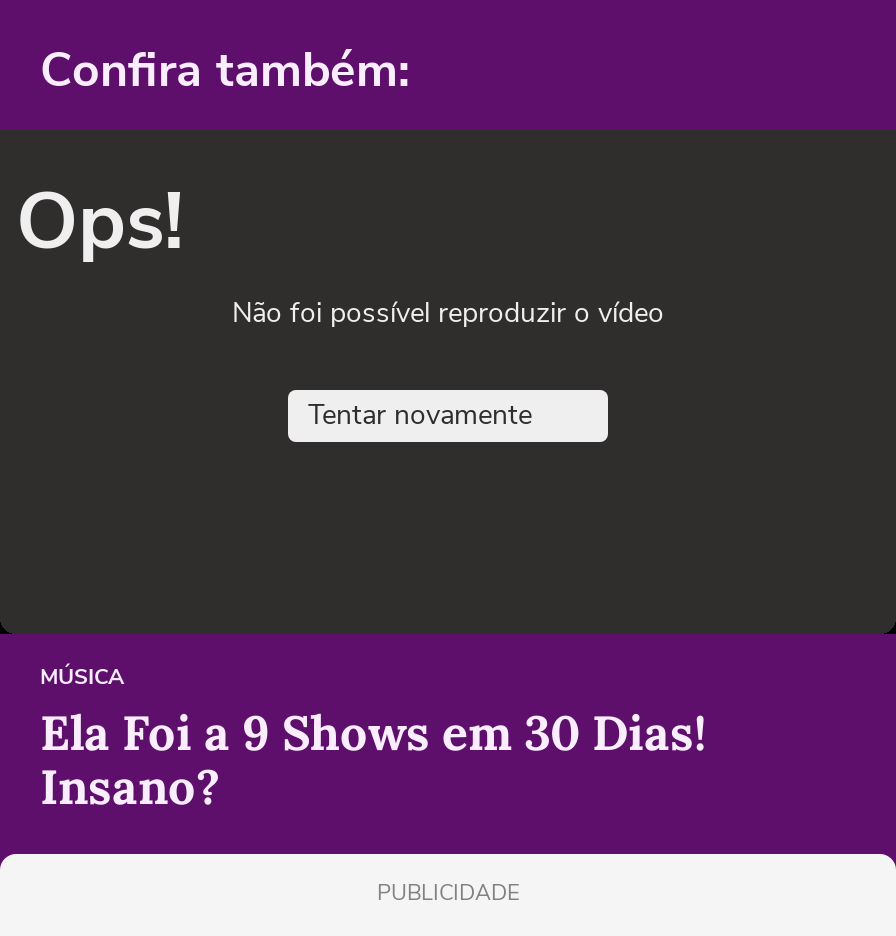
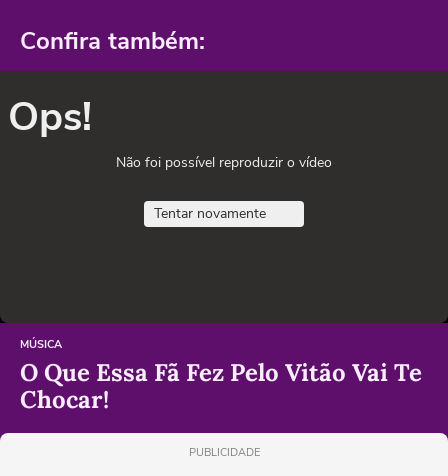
[40,703,706,819] Ela Foi a 9 Shows em 30 Dias! | Insano? -> [20,357,422,415] O Que Essa Fã Fez Pelo Vitão Vai Te | Chocar!

